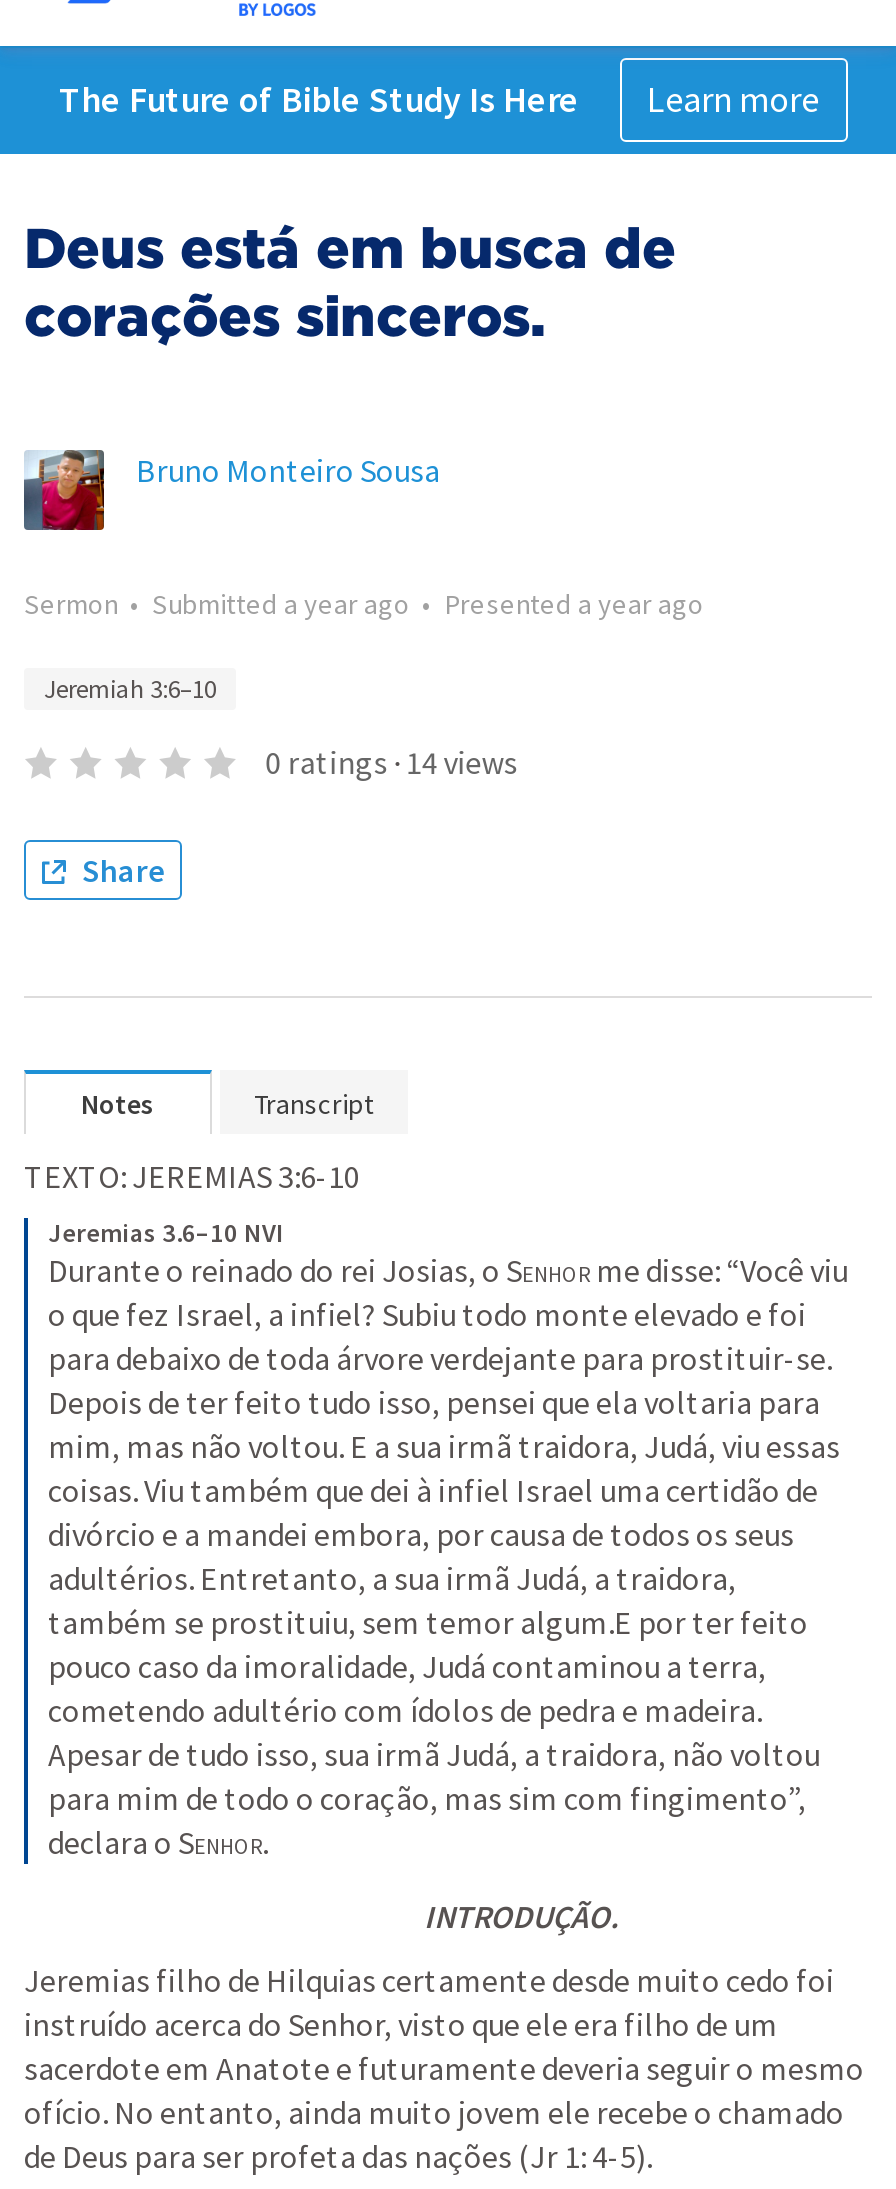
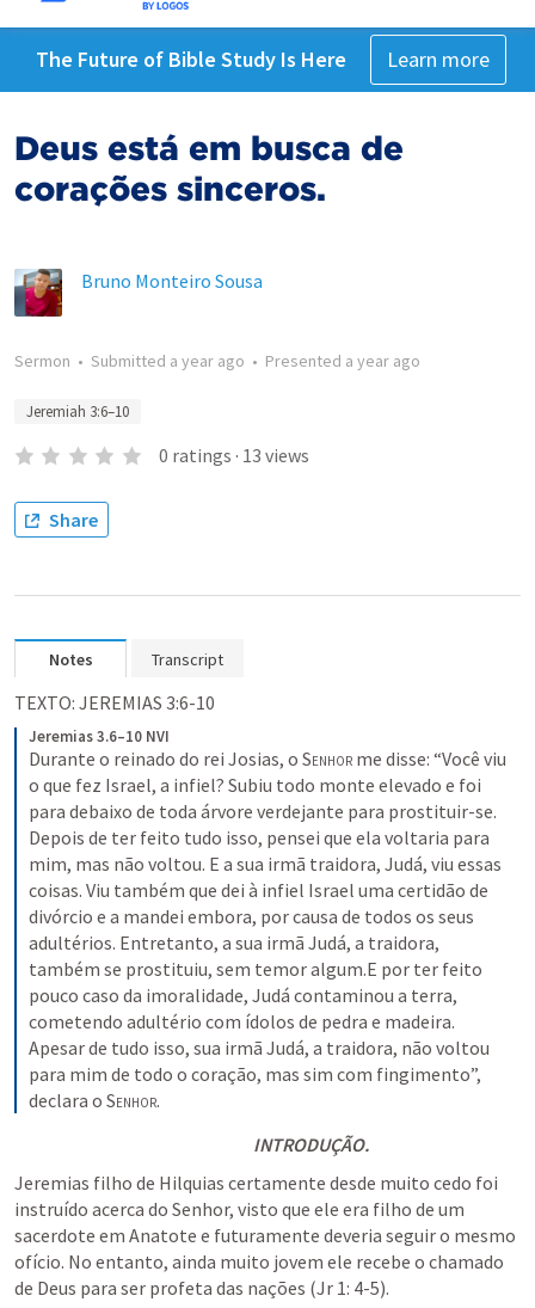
[265,742,517,782] 0 ratings · 14 views -> [158,443,309,467] 0 ratings · 13 views

